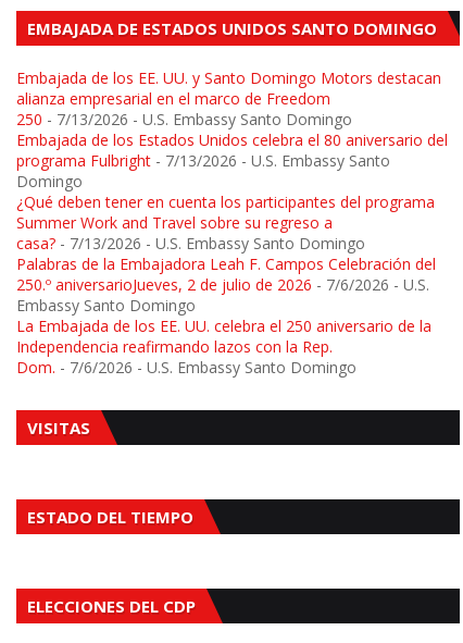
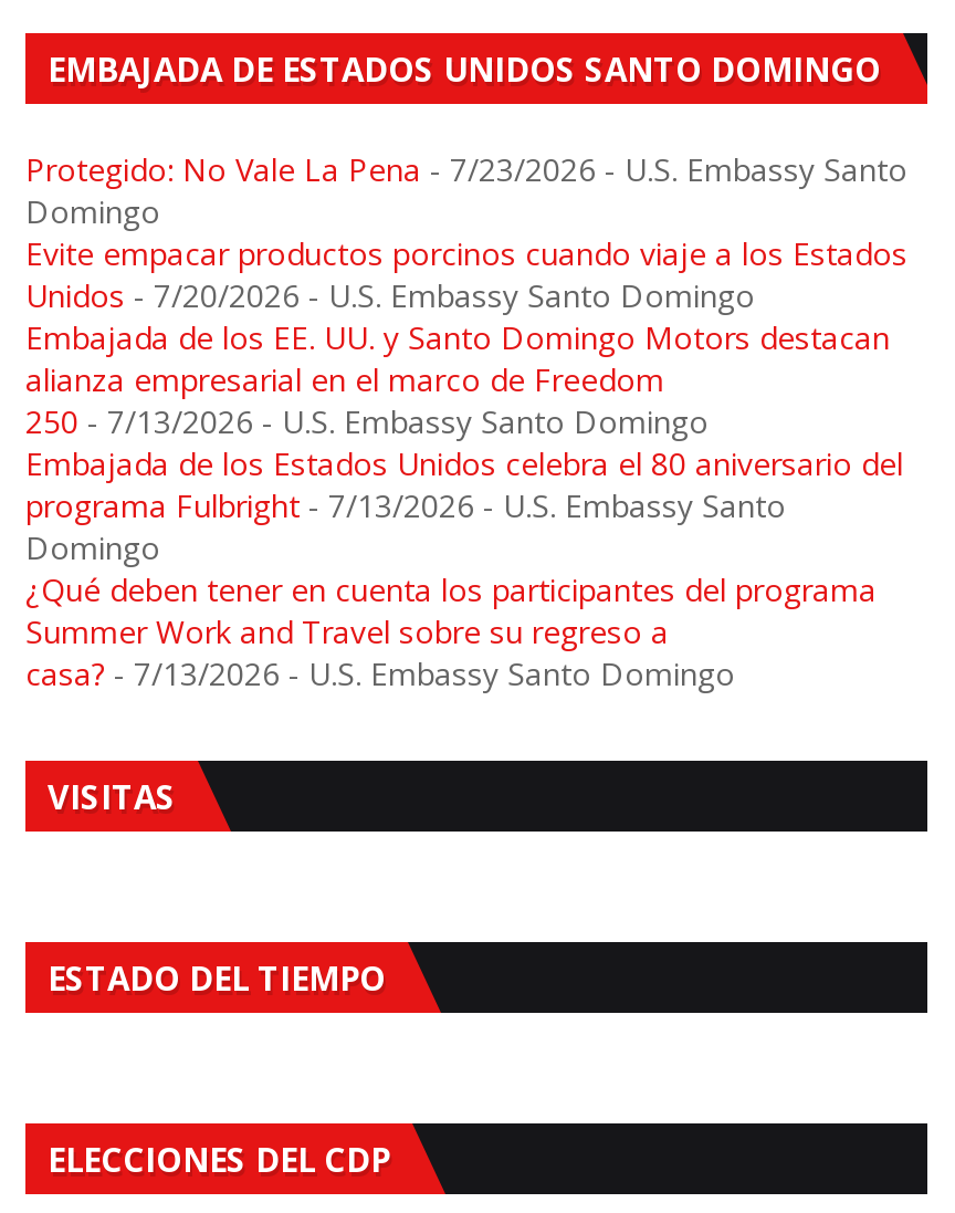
none -> [25,148,907,316] Protegido: No Vale La Pena - 7/23/2026 - U.S. Embassy Santo | Domingo | Evite empacar productos porcinos cuando viaje a los Estados | Unidos - 7/20/2026 - U.S. Embassy Santo Domingo
moved [16,68,448,254] -> [25,316,903,695]: Embajada de los EE. UU. y Santo Domingo Motors destacan | alianza empresarial en el marco de Freedom | 250 - 7/13/2026 - U.S. Embassy Santo Domingo | ... | Summer Work and Travel sobre su regreso a | casa? - 7/13/2026 - U.S. Embassy Santo Domingo
[16,254,436,378] Palabras de la Embajadora Leah F. Campos Celebración del | 250.º aniversarioJueves, 2 de julio de 2026 - 7/6/2026 - U.S. | Embassy Santo Domingo | La Embajada de los EE. UU. celebra el 250 aniversario de la | Independencia reafirmando lazos con la Rep. | Dom. - 7/6/2026 - U.S. Embassy Santo Domingo -> none

